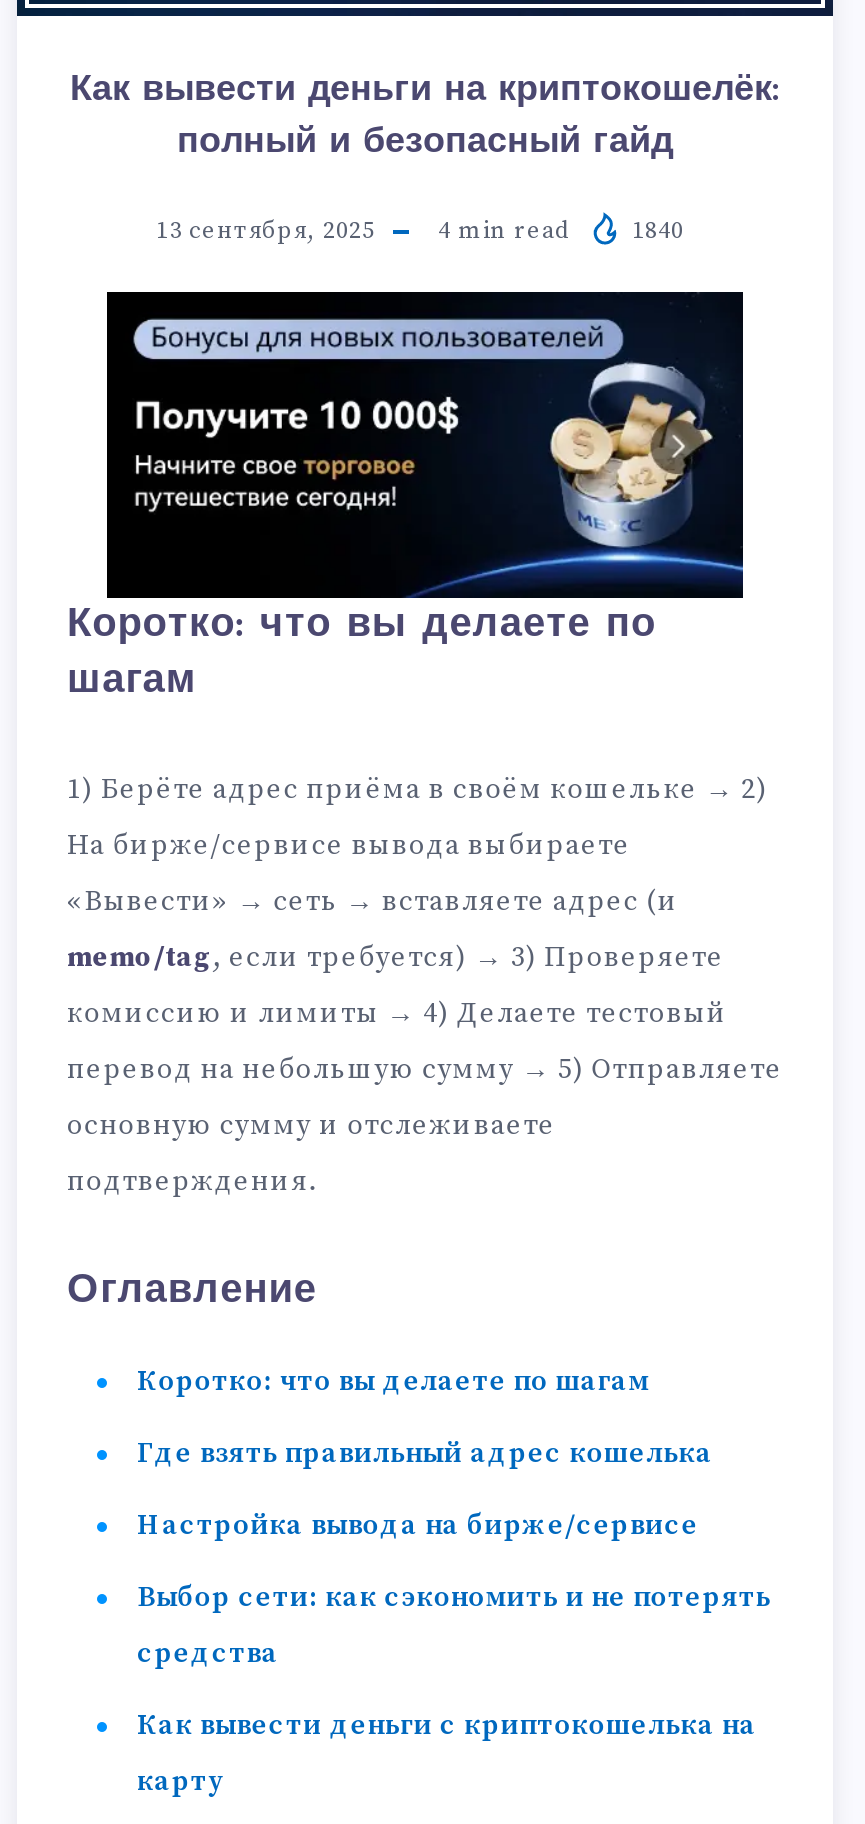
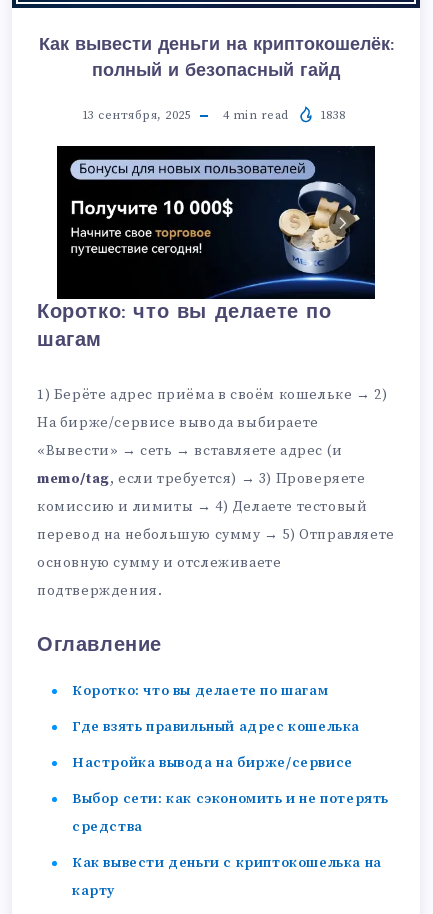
[438,215,684,245] 4 min read 1840 -> [222,108,345,123] 4 min read 1838

